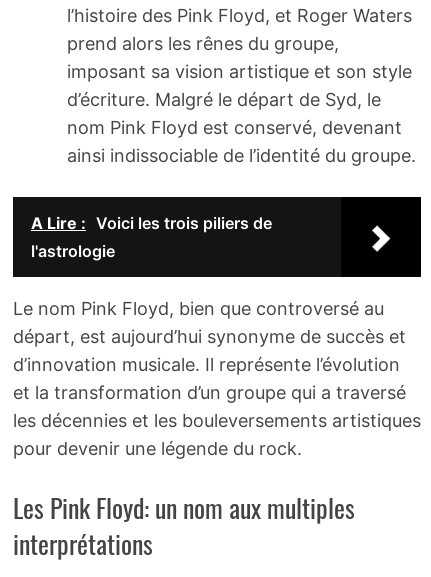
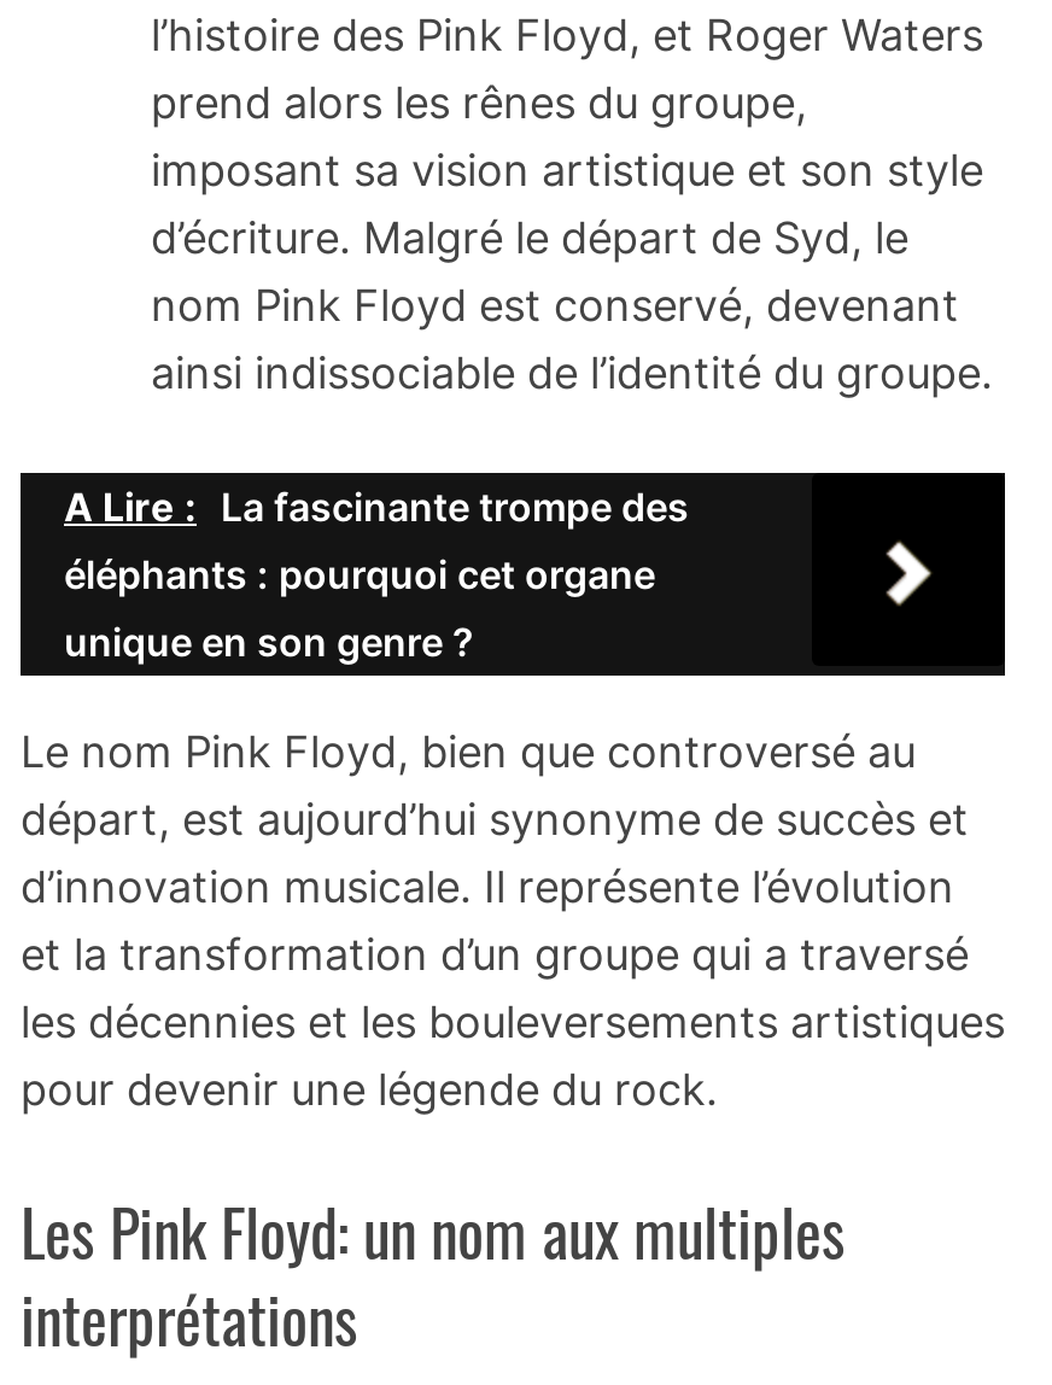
[31,213,272,261] A Lire : Voici les trois piliers de | l'astrologie -> [64,483,689,667] A Lire : La fascinante trompe des | éléphants : pourquoi cet organe | unique en son genre ?

